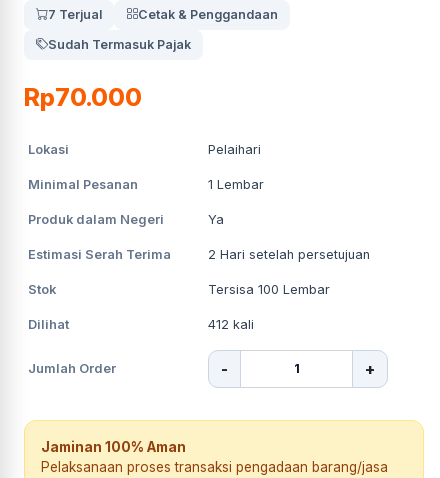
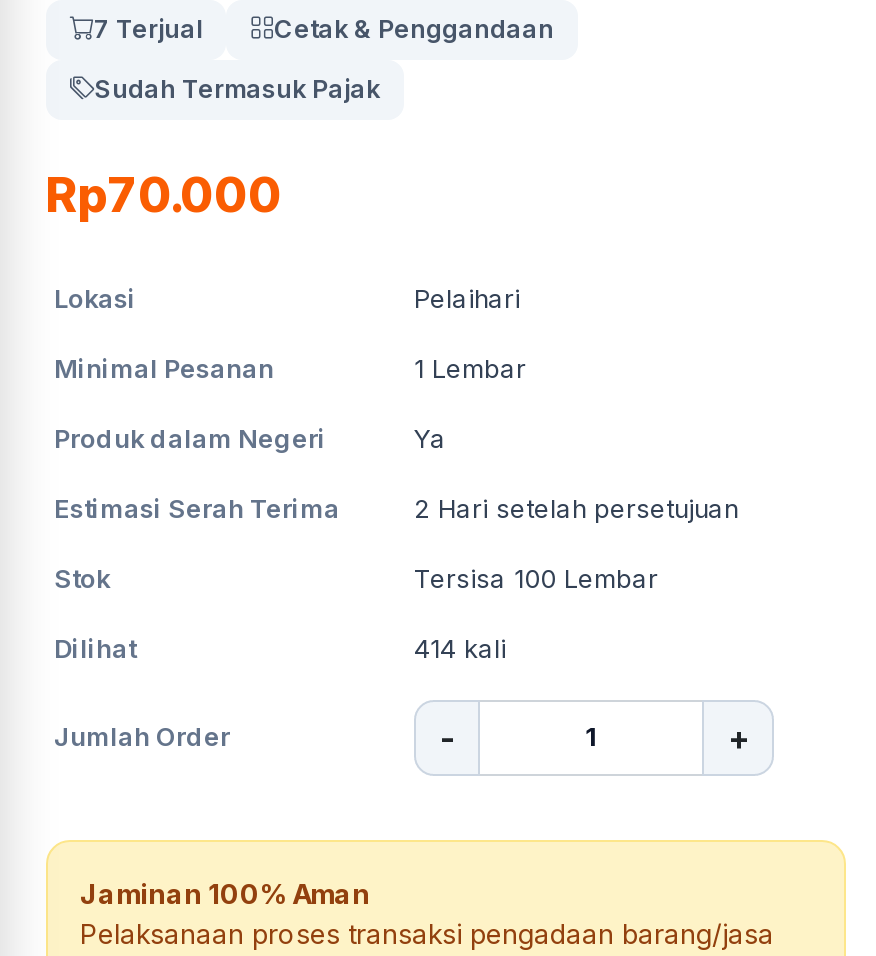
[208,317,254,332] 412 kali -> [414,633,506,663] 414 kali

